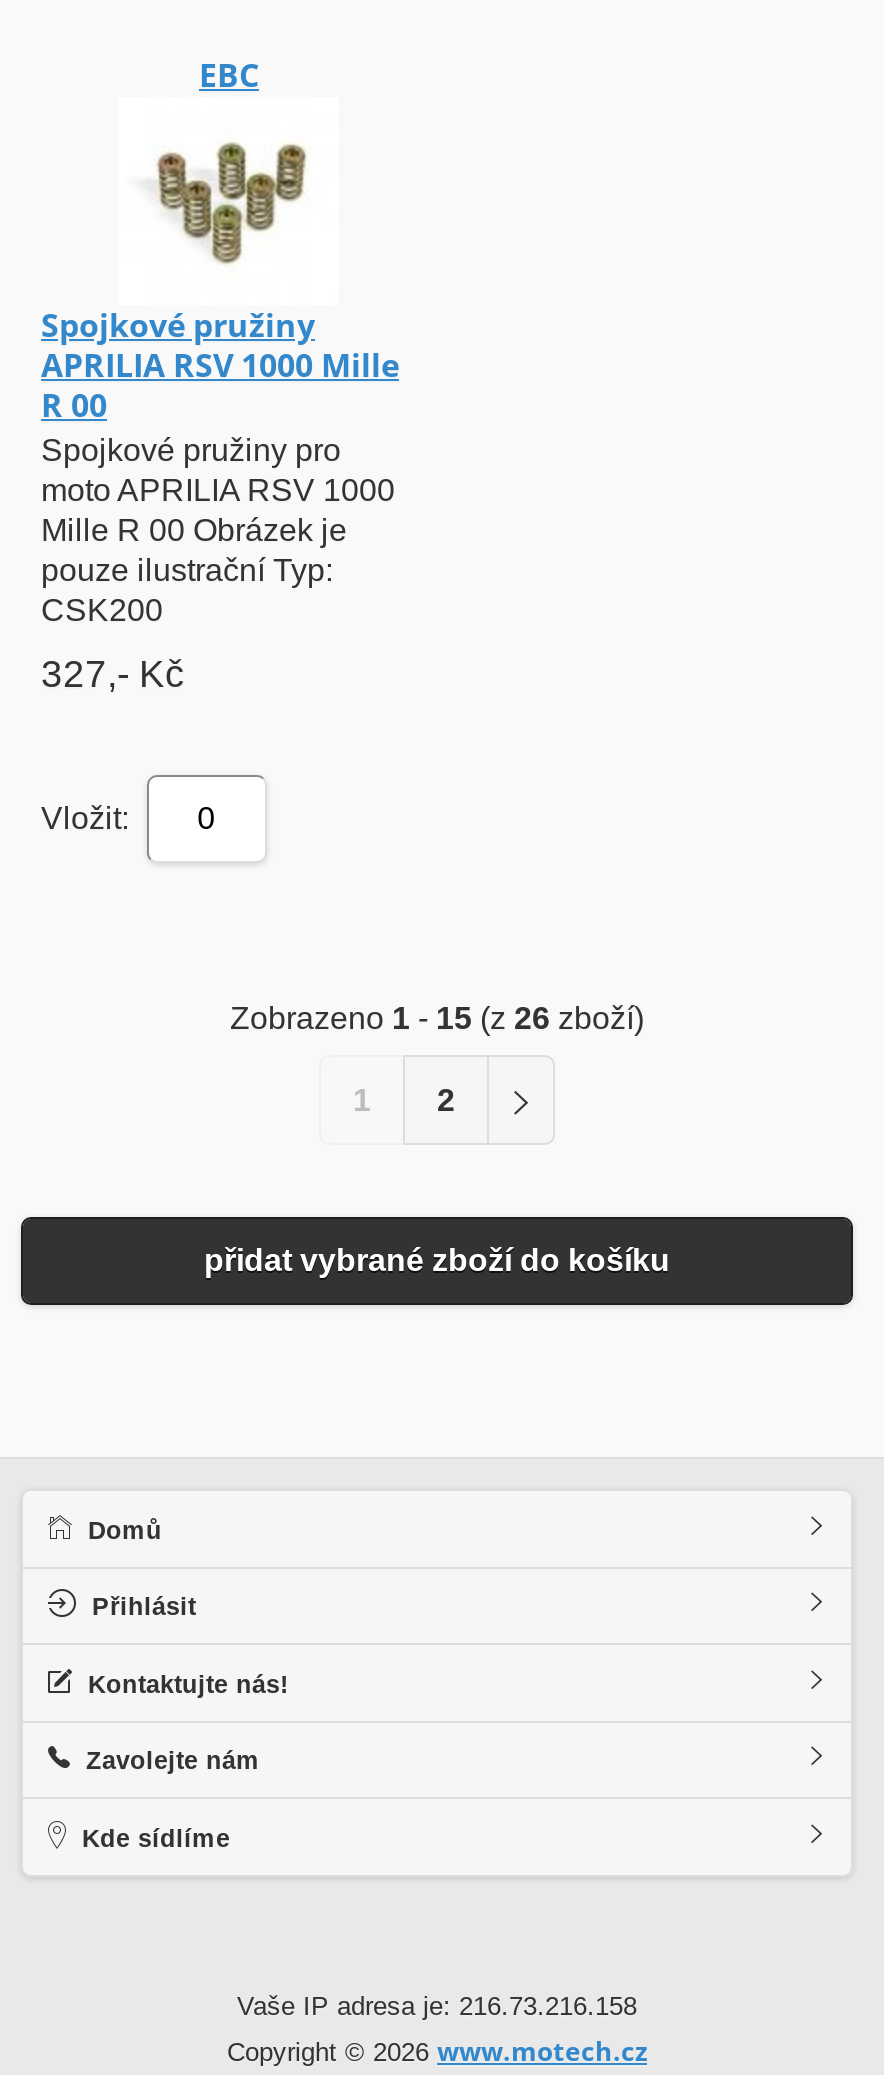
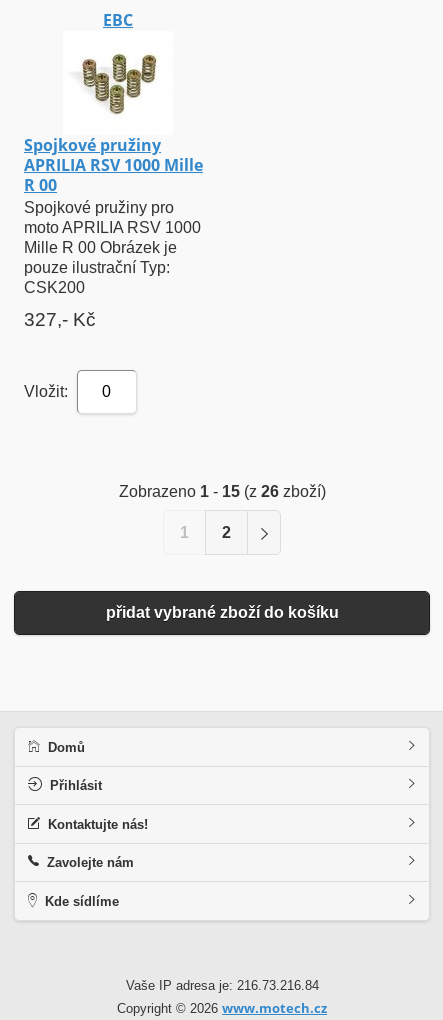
[237,1990,637,2020] Vaše IP adresa je: 216.73.216.158 -> [125,978,318,993] Vaše IP adresa je: 216.73.216.84

